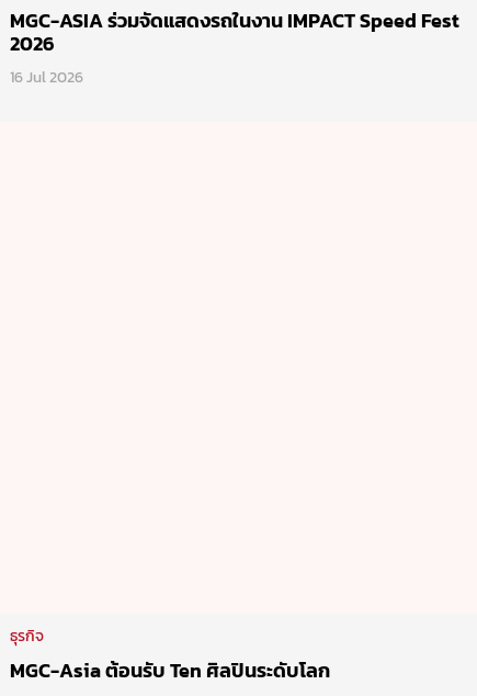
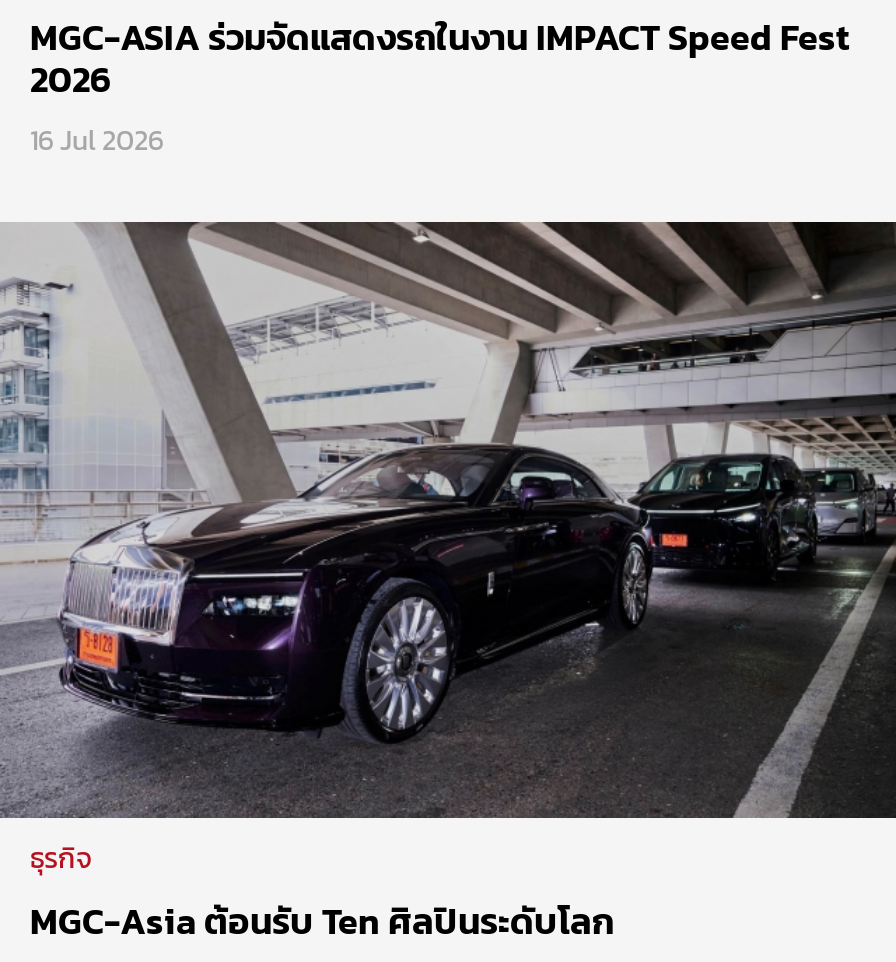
none -> [6,220,890,822] [image]

